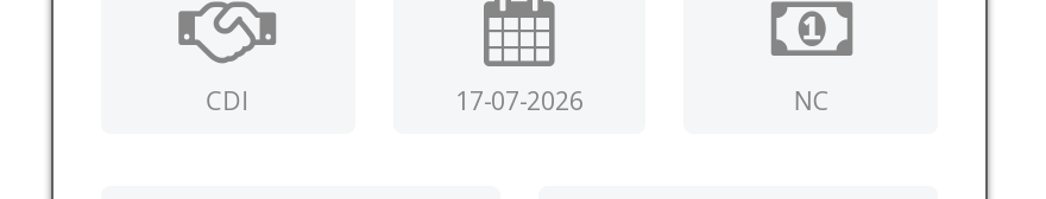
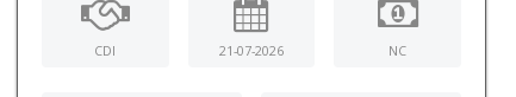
[455,85,584,118] 17-07-2026 -> [219,42,284,59] 21-07-2026

